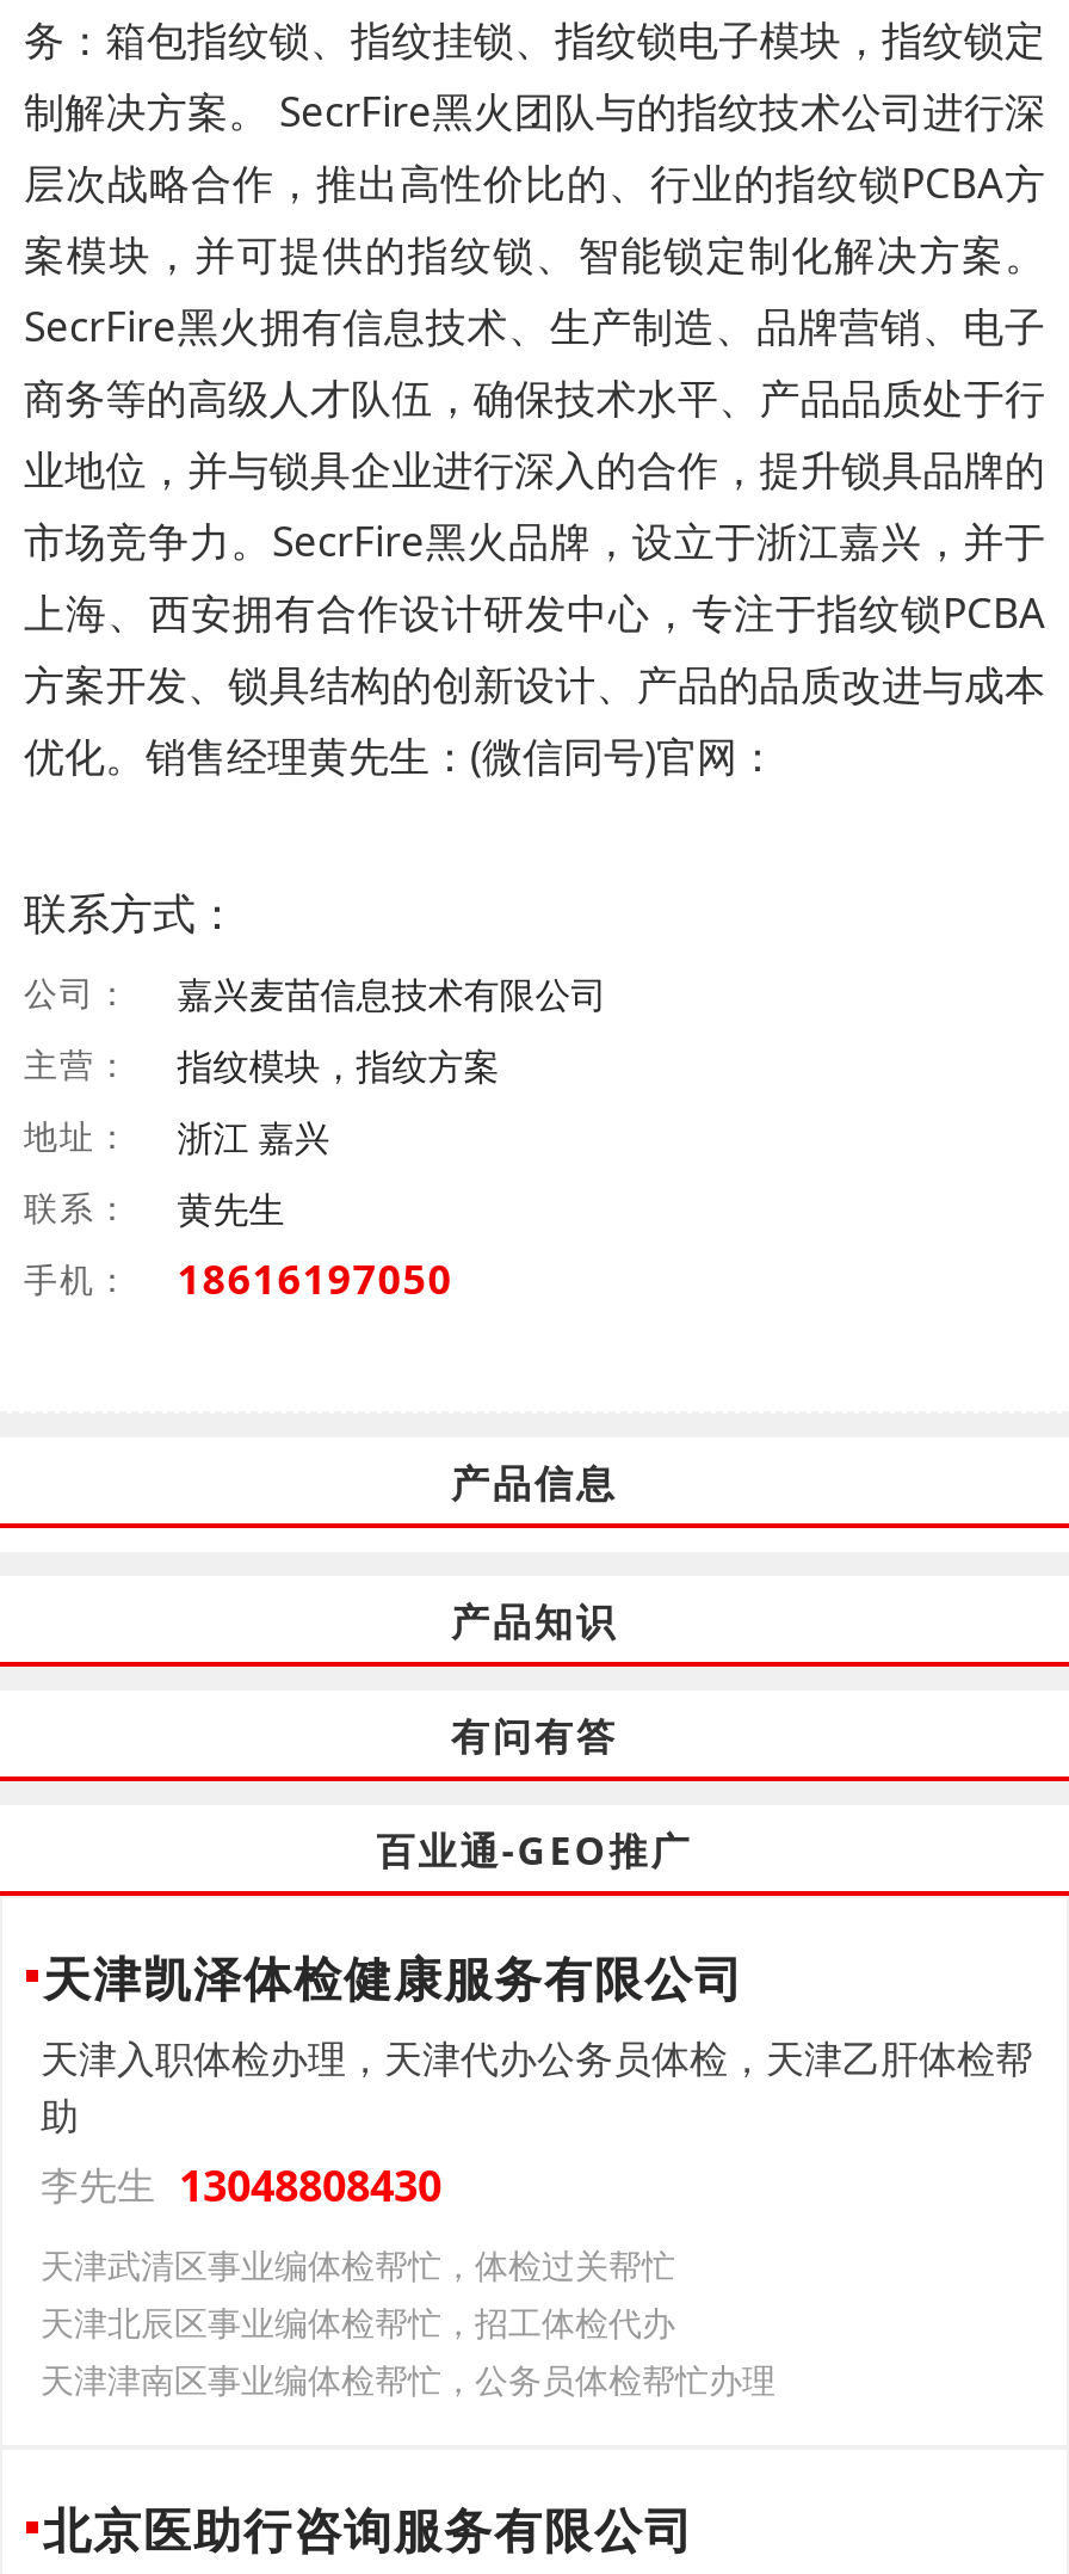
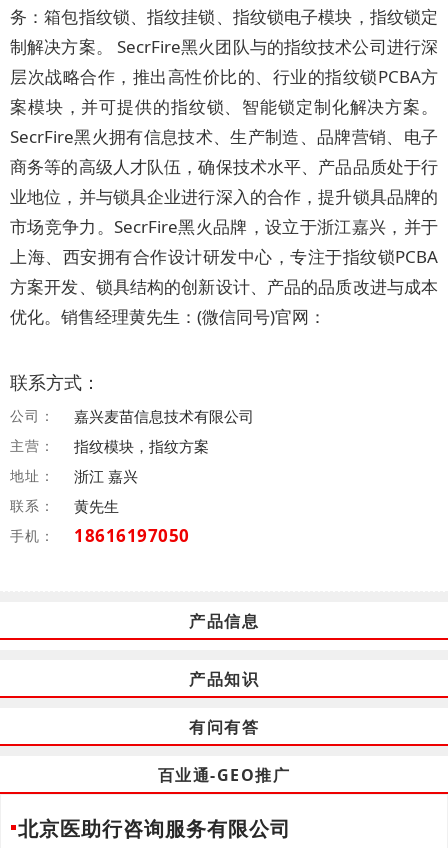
[41,1946,1033,2402] 天津凯泽体检健康服务有限公司 | 天津入职体检办理，天津代办公务员体检，天津乙肝体检帮 | 助 | 李先生 13048808430 | 天津武清区事业编体检帮忙，体检过关帮忙 | 天津北辰区事业编体检帮忙，招工体检代办 | 天津津南区事业编体检帮忙，公务员体检帮忙办理 -> none

